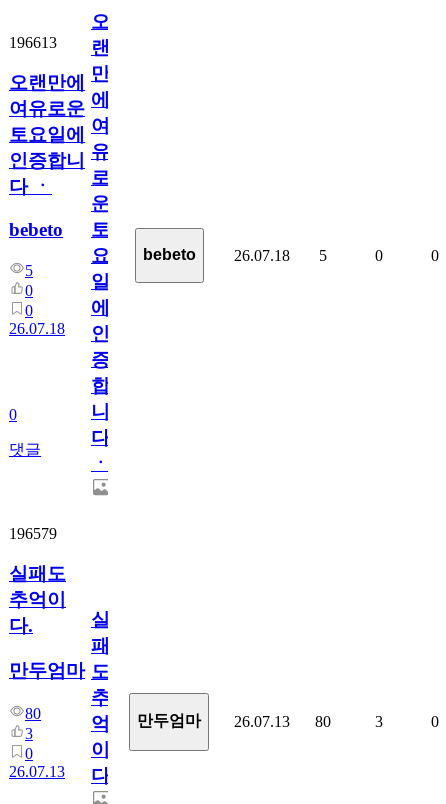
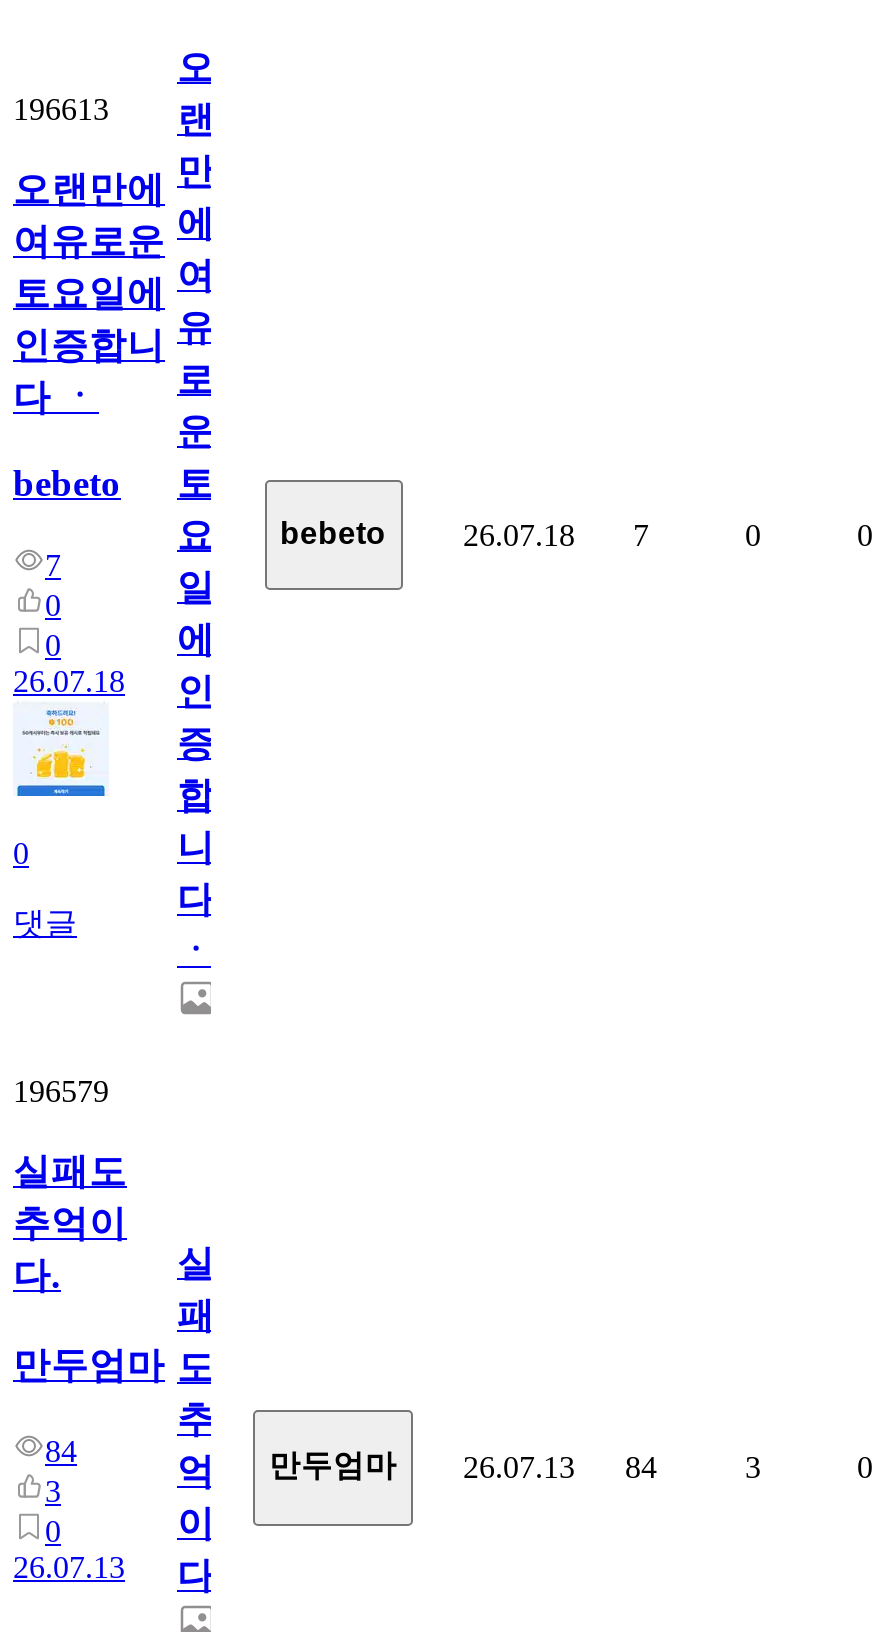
[234,247,327,264] 26.07.18 5 -> [463,517,649,551] 26.07.18 7
[25,262,33,279] 5 -> [45,548,61,582] 7
none -> [13,706,107,798] [image]
[25,705,41,722] 80 -> [45,1434,77,1468] 84
[315,713,331,730] 80 -> [625,1449,657,1483] 84

